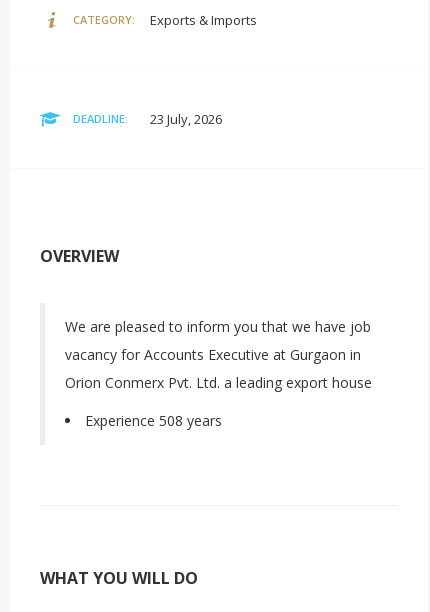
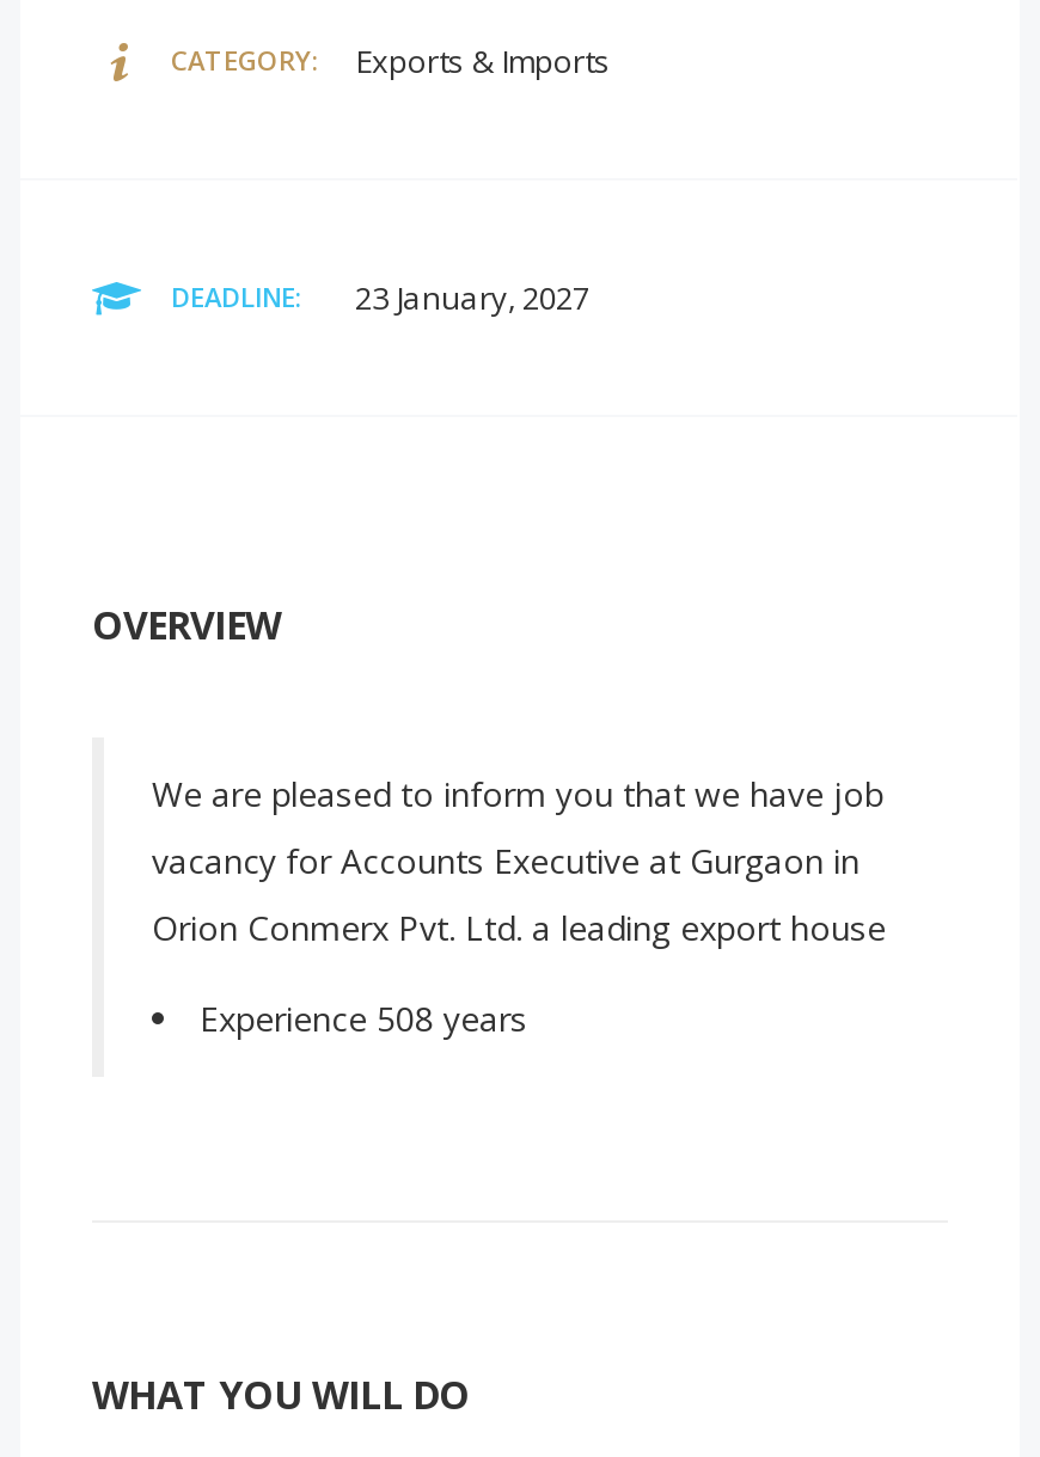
[73,110,222,128] DEADLINE: 23 July, 2026 -> [171,276,589,319] DEADLINE: 23 January, 2027

